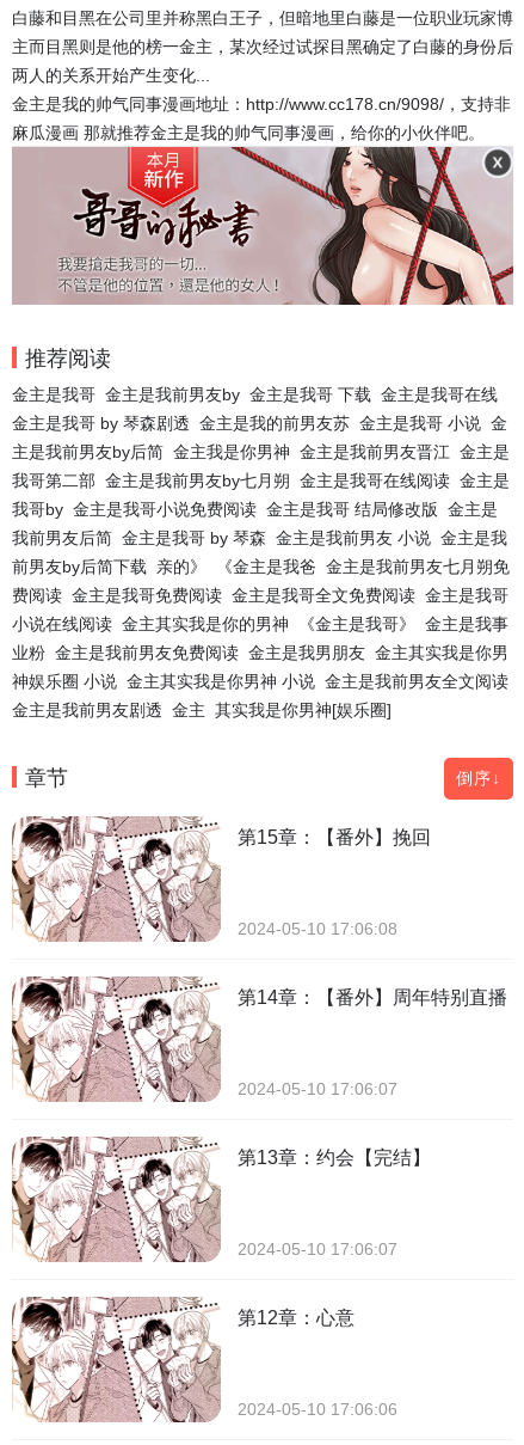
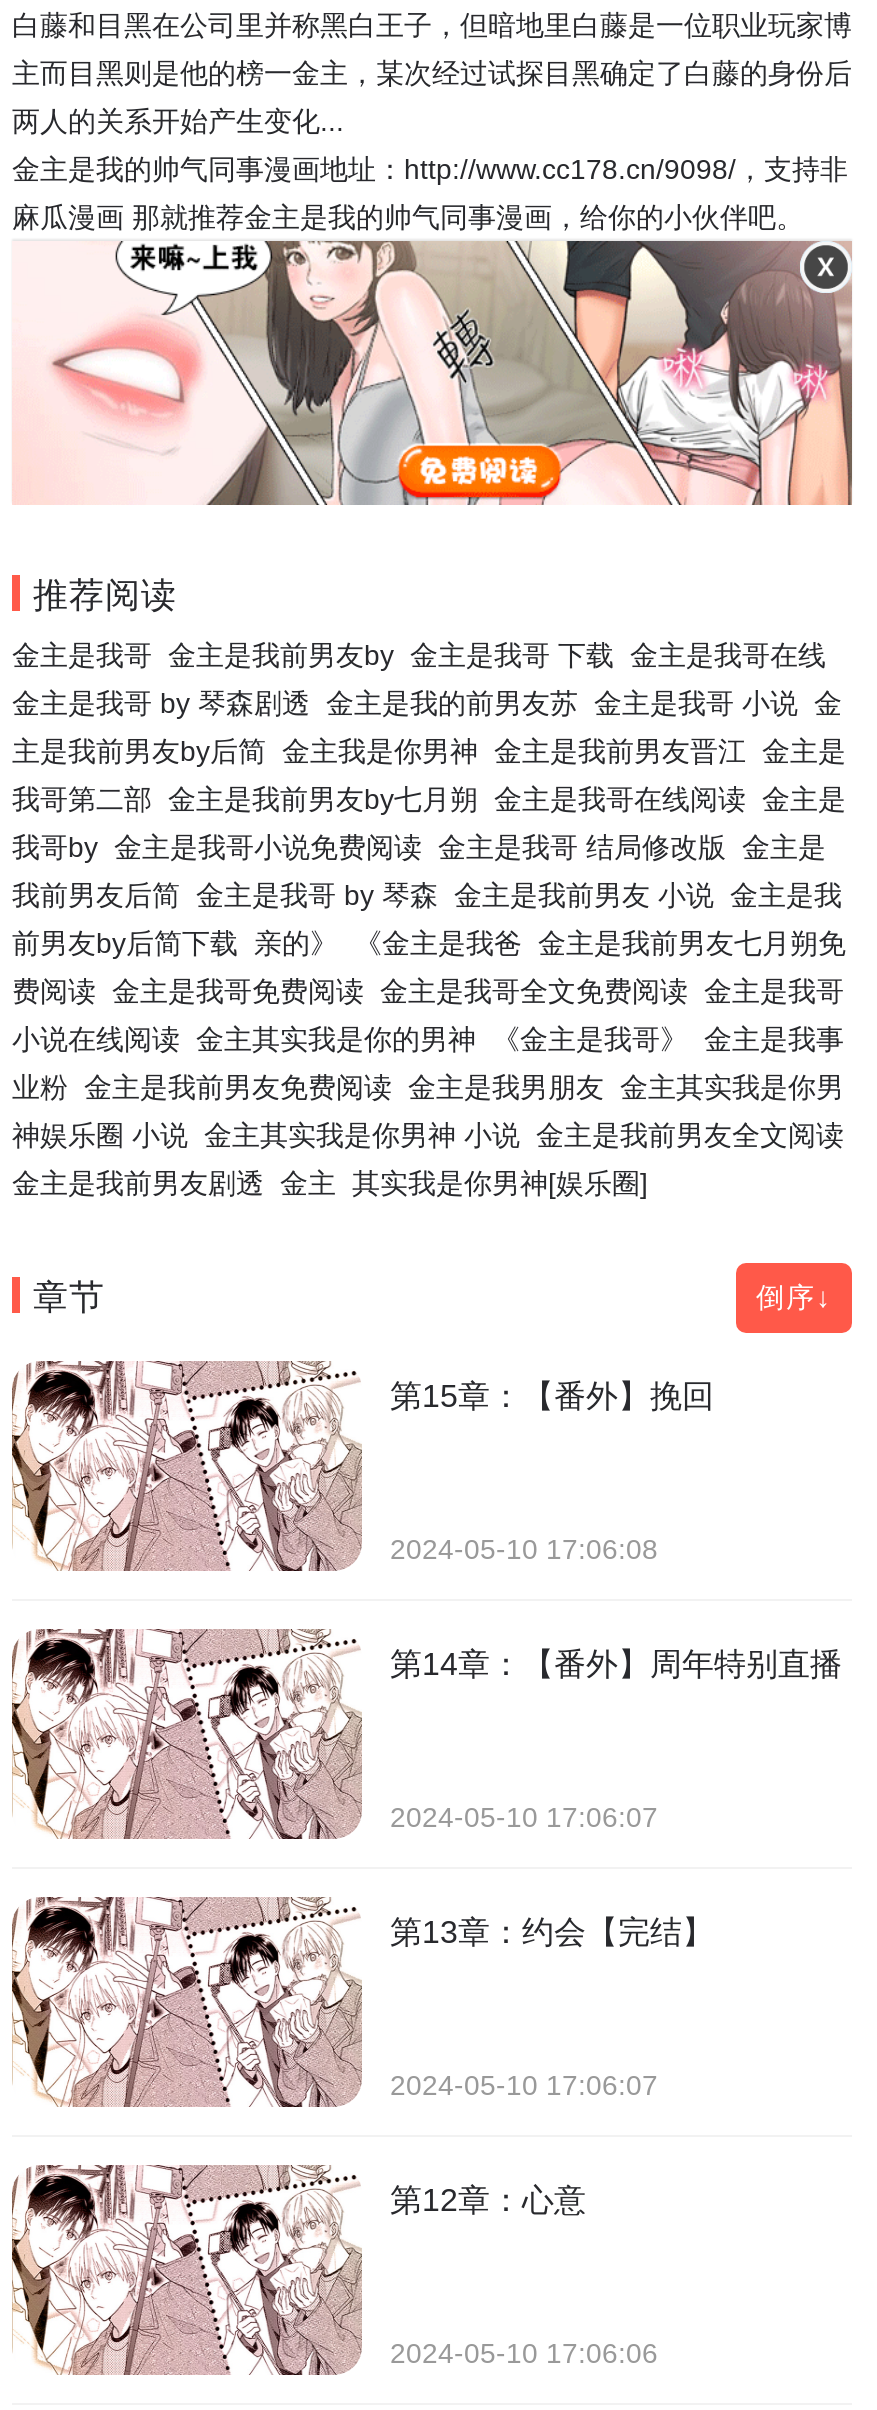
[12,146,513,306] [image] -> [14,239,852,505] [image]

